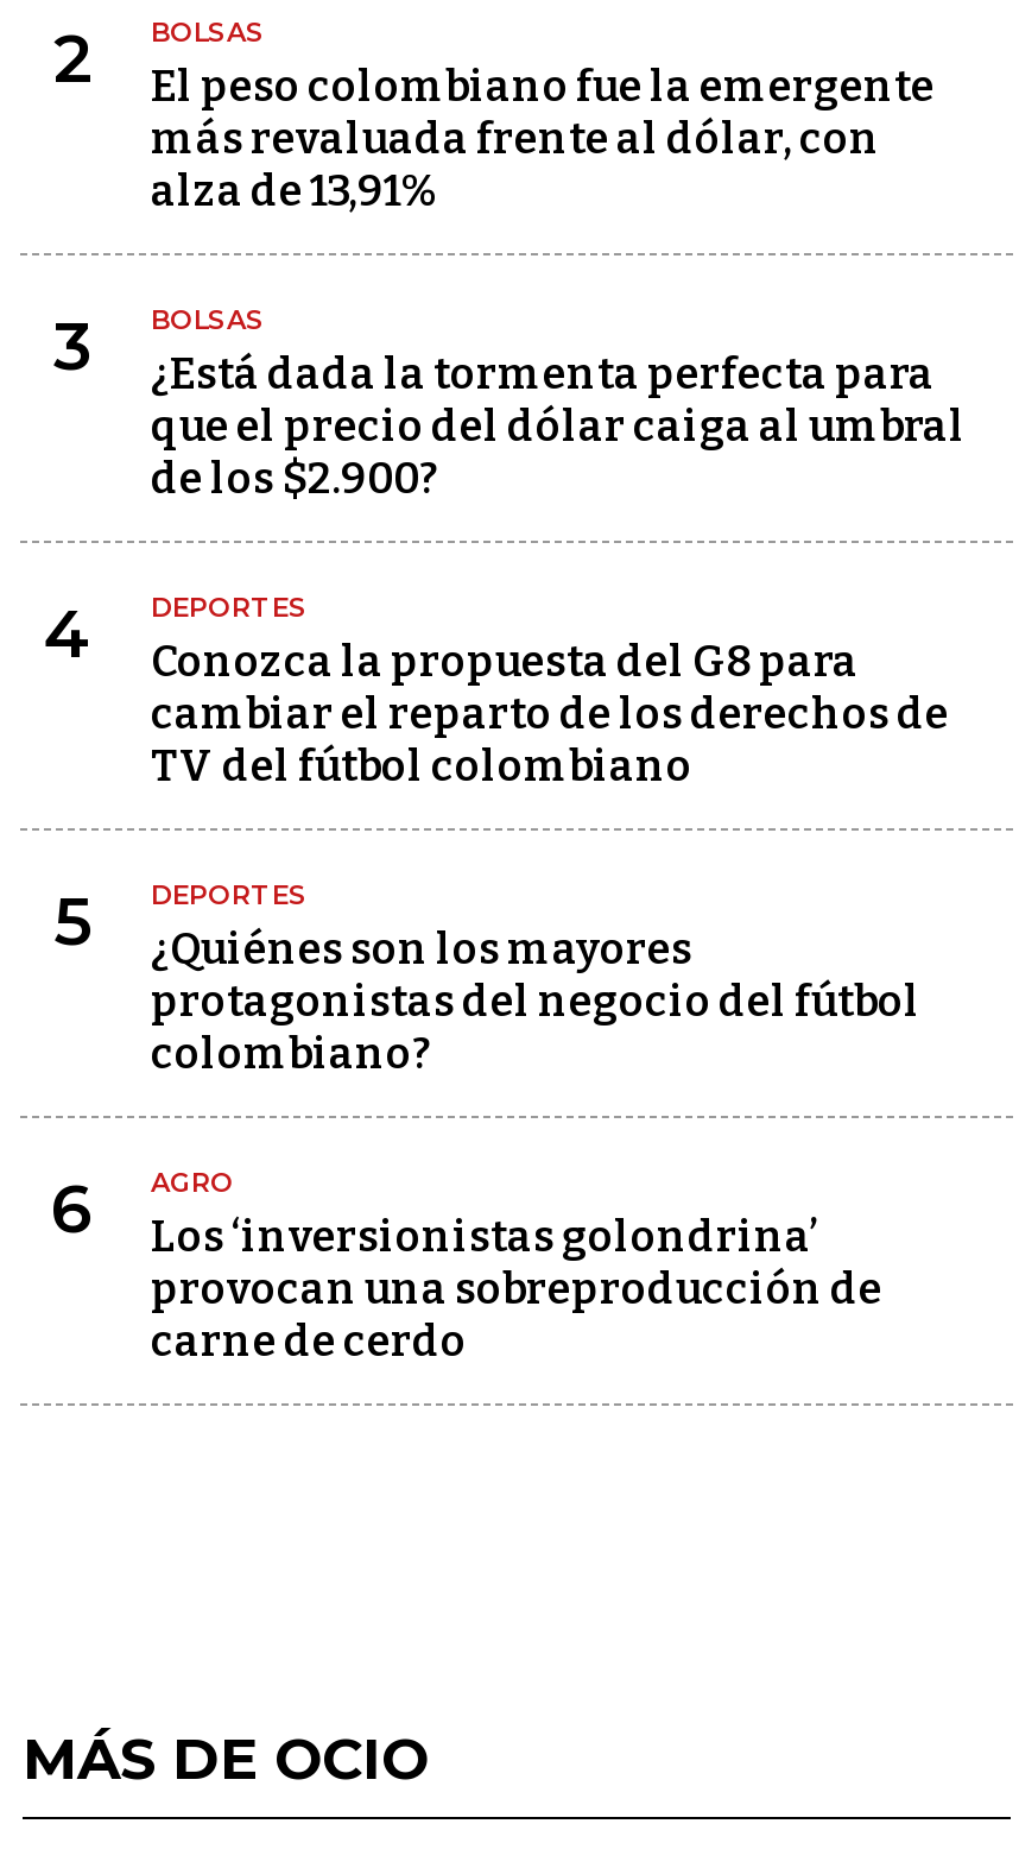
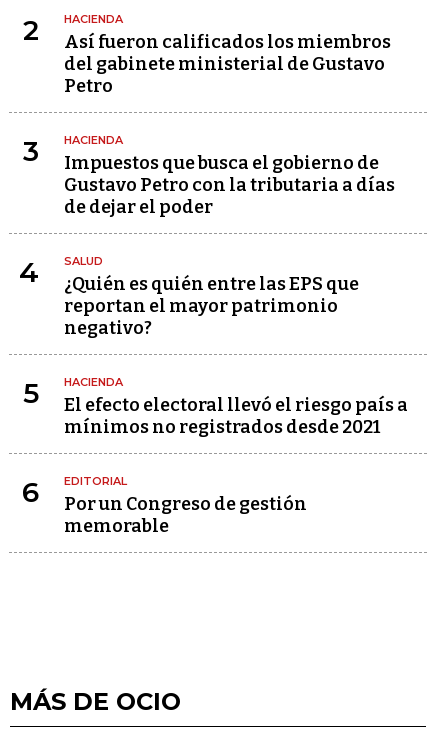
[151,15,935,217] BOLSAS | El peso colombiano fue la emergente | más revaluada frente al dólar, con | alza de 13,91% -> [64,12,391,97] HACIENDA | Así fueron calificados los miembros | del gabinete ministerial de Gustavo | Petro
[151,303,966,505] BOLSAS | ¿Está dada la tormenta perfecta para | que el precio del dólar caiga al umbral | de los $2.900? -> [64,133,395,218] HACIENDA | Impuestos que busca el gobierno de | Gustavo Petro con la tributaria a días | de dejar el poder
[151,591,949,793] DEPORTES | Conozca la propuesta del G8 para | cambiar el reparto de los derechos de | TV del fútbol colombiano -> [64,254,359,339] SALUD | ¿Quién es quién entre las EPS que | reportan el mayor patrimonio | negativo?
[151,878,920,1080] DEPORTES | ¿Quiénes son los mayores | protagonistas del negocio del fútbol | colombiano? -> [64,375,408,438] HACIENDA | El efecto electoral llevó el riesgo país a | mínimos no registrados desde 2021
[151,1166,882,1368] AGRO | Los ‘inversionistas golondrina’ | provocan una sobreproducción de | carne de cerdo -> [64,474,307,537] EDITORIAL | Por un Congreso de gestión | memorable

